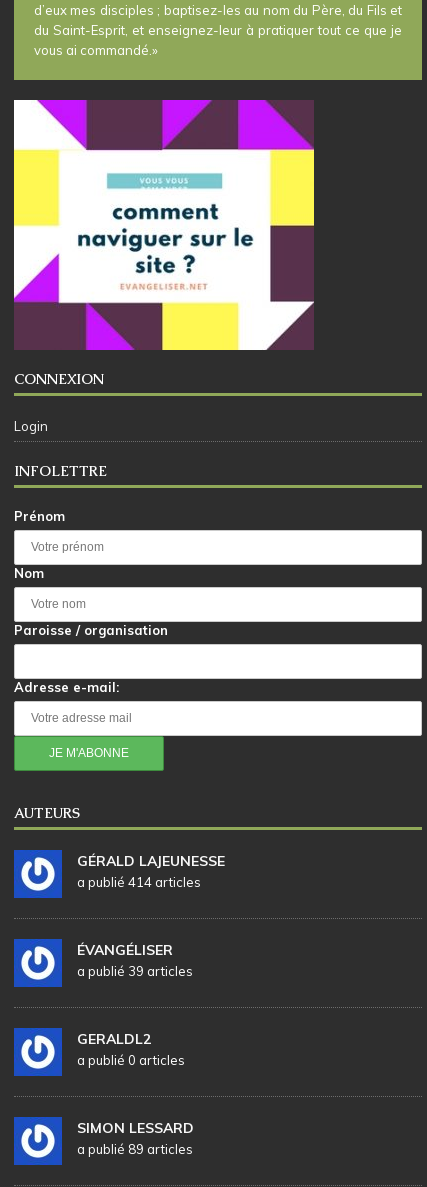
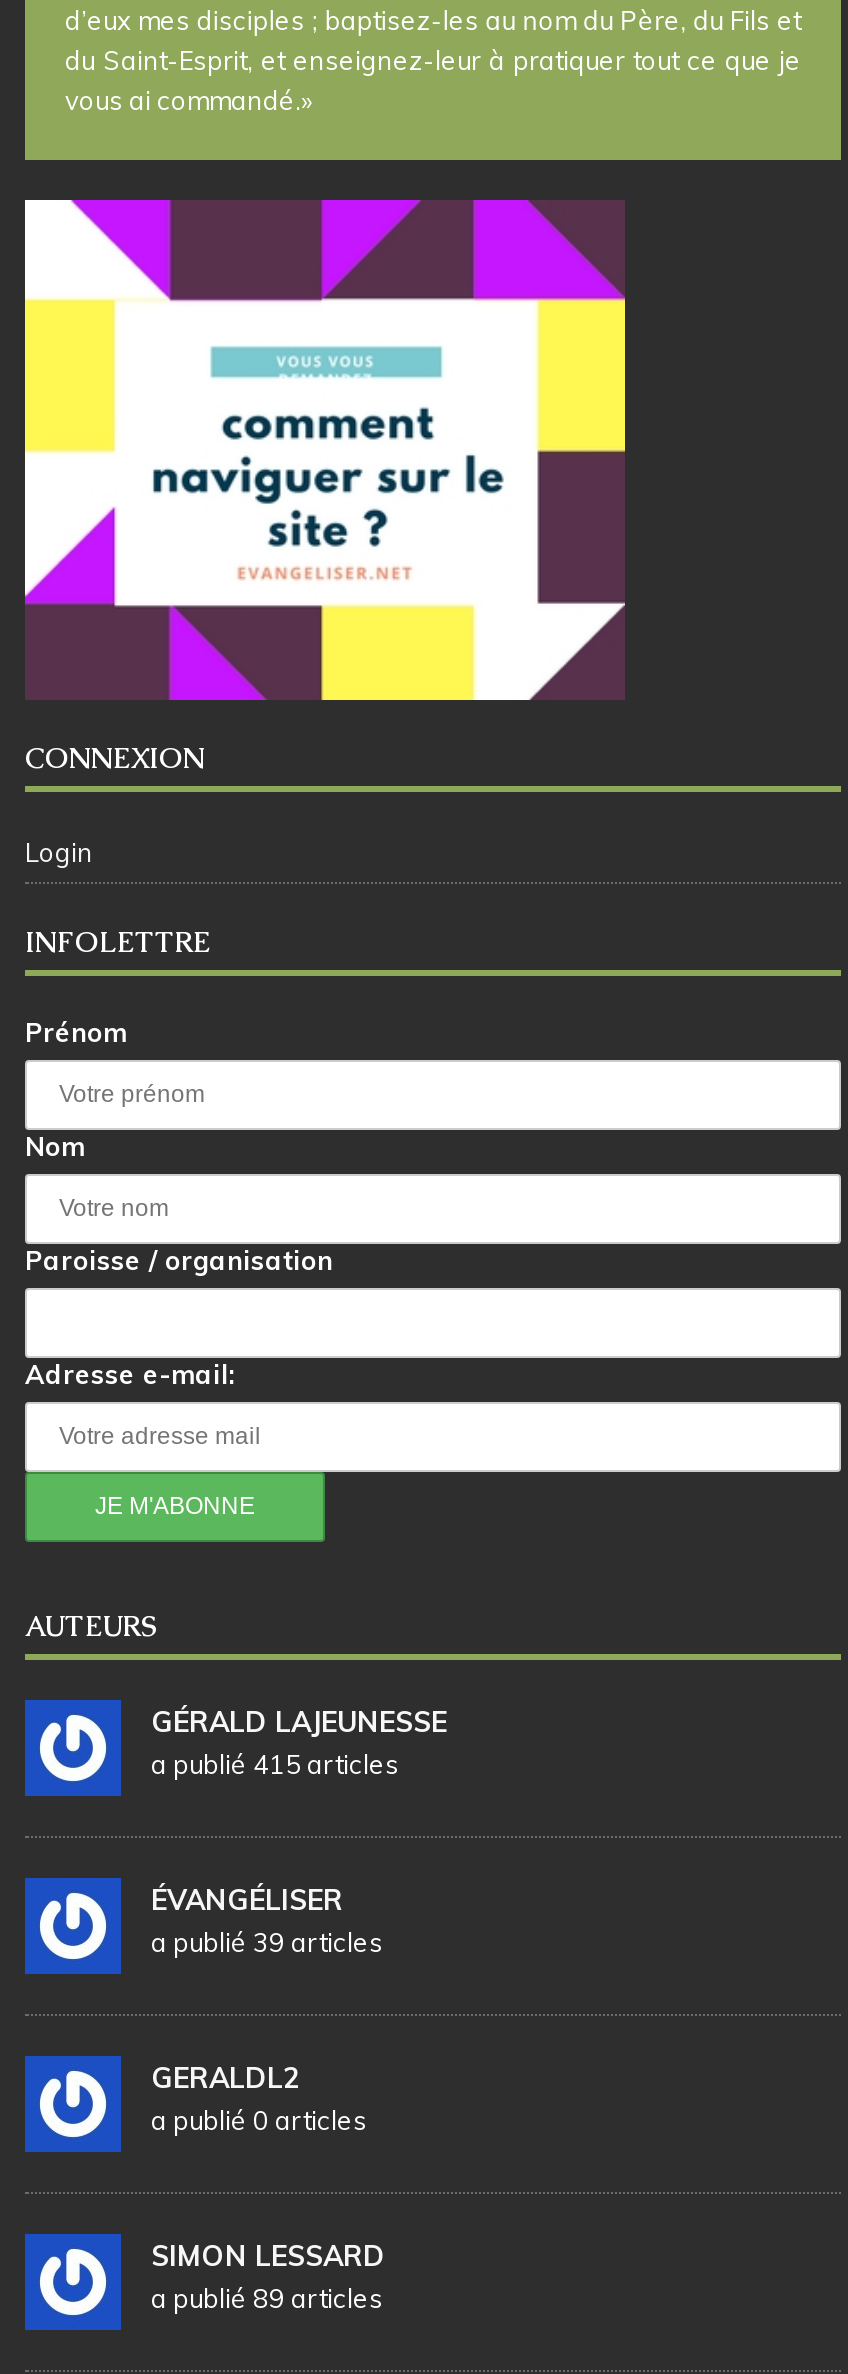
[77,874,201,890] a publié 414 articles -> [151,1748,399,1780] a publié 415 articles

